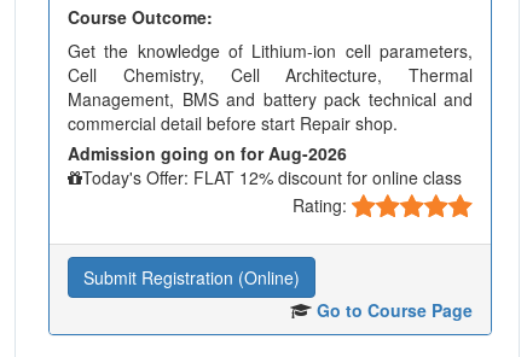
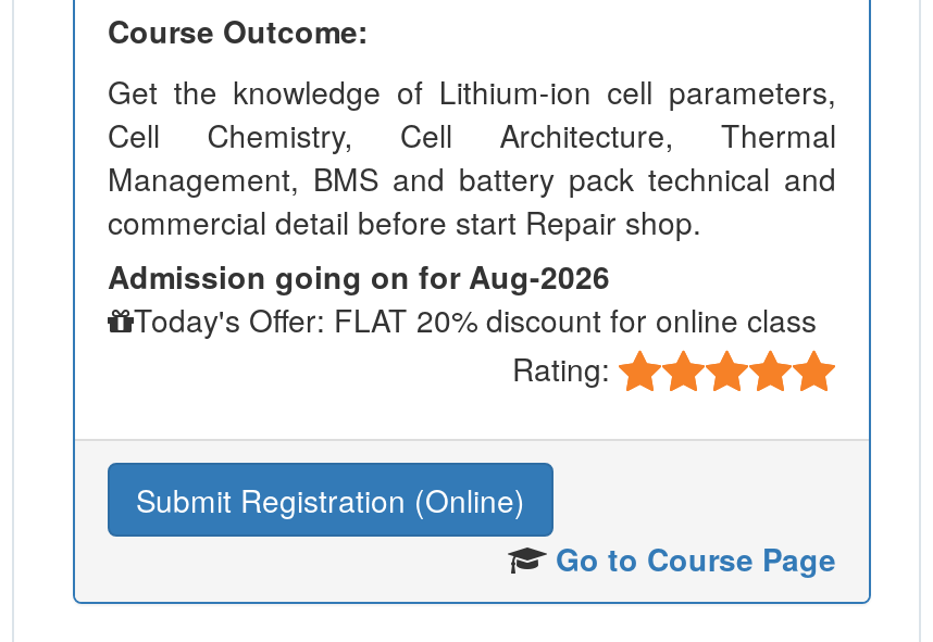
[82,165,462,190] Today's Offer: FLAT 12% discount for online class -> [134,298,817,342] Today's Offer: FLAT 20% discount for online class

